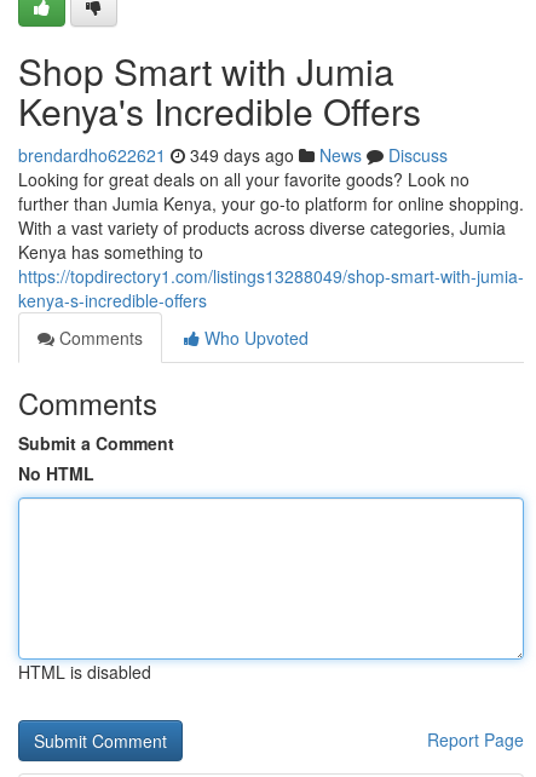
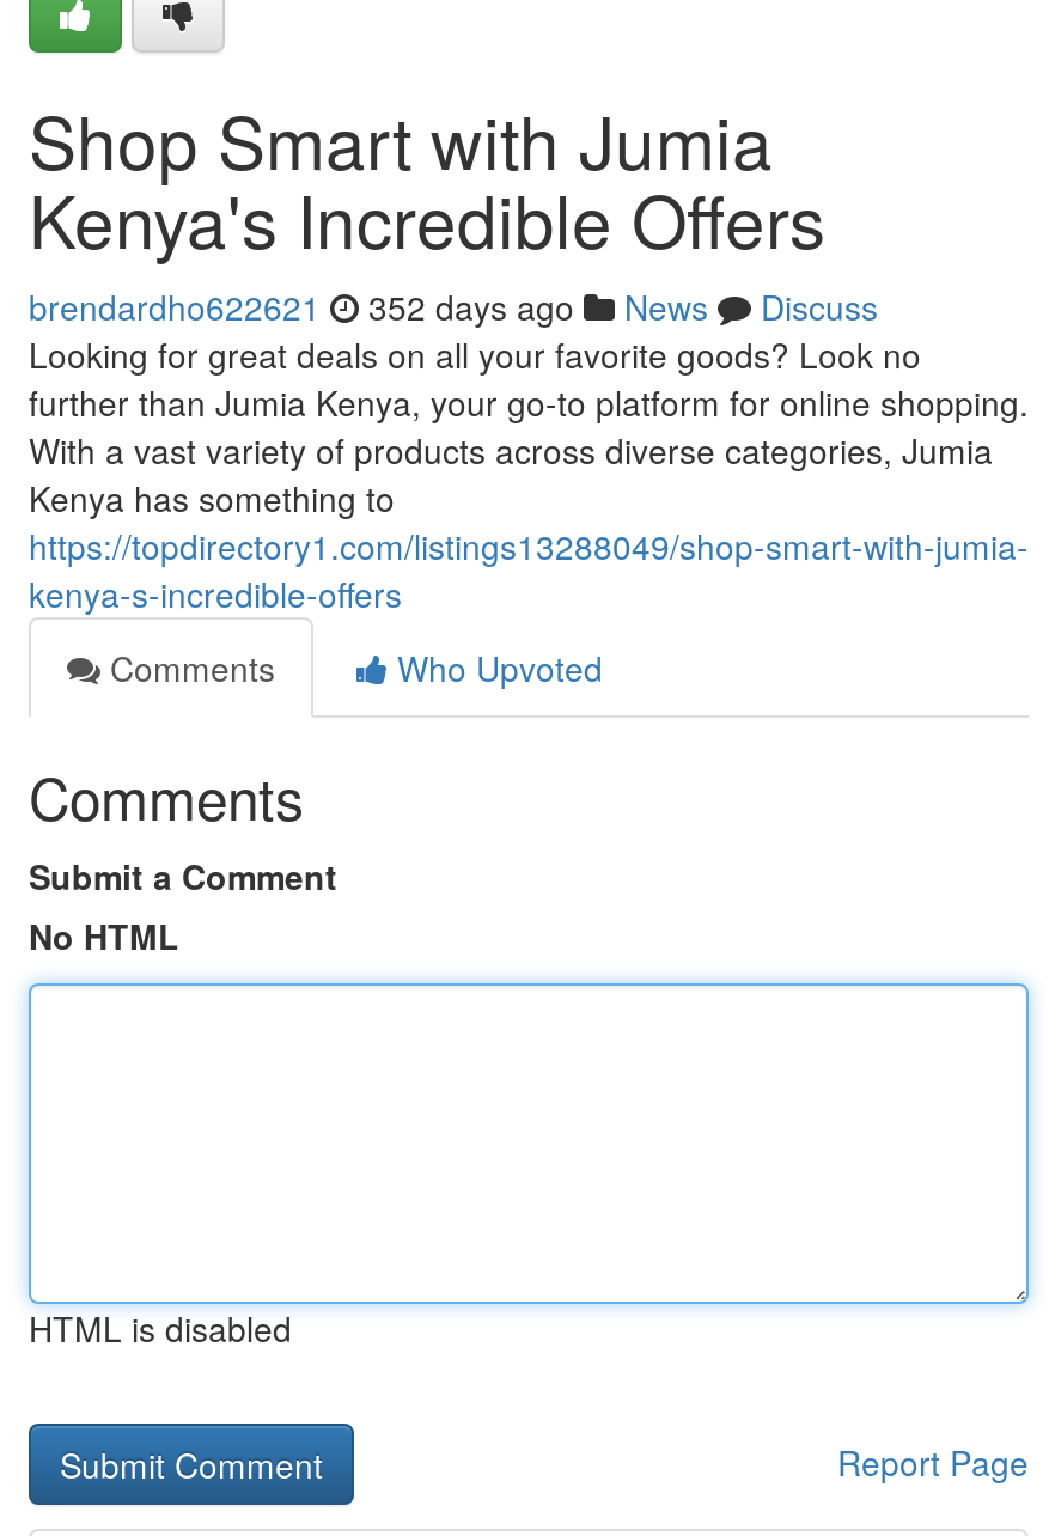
[18,143,448,167] brendardho622621 349 days ago News Discuss -> [29,282,878,330] brendardho622621 352 days ago News Discuss

